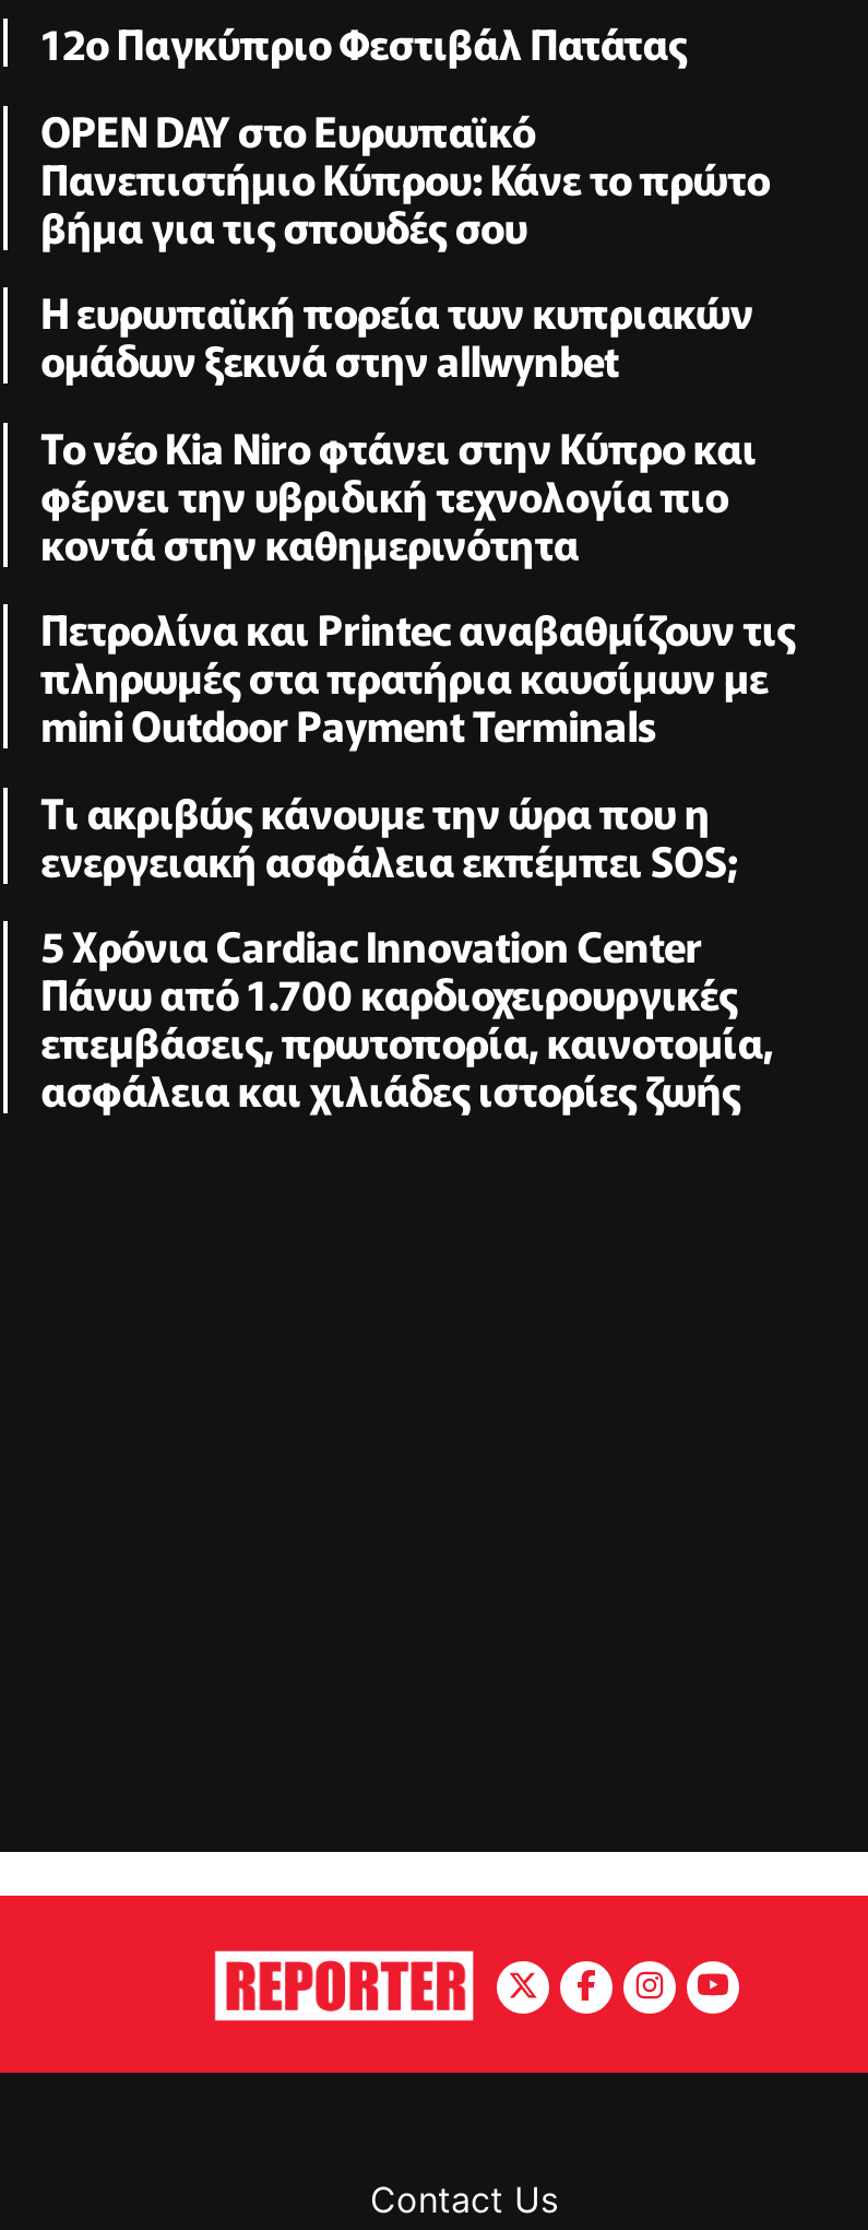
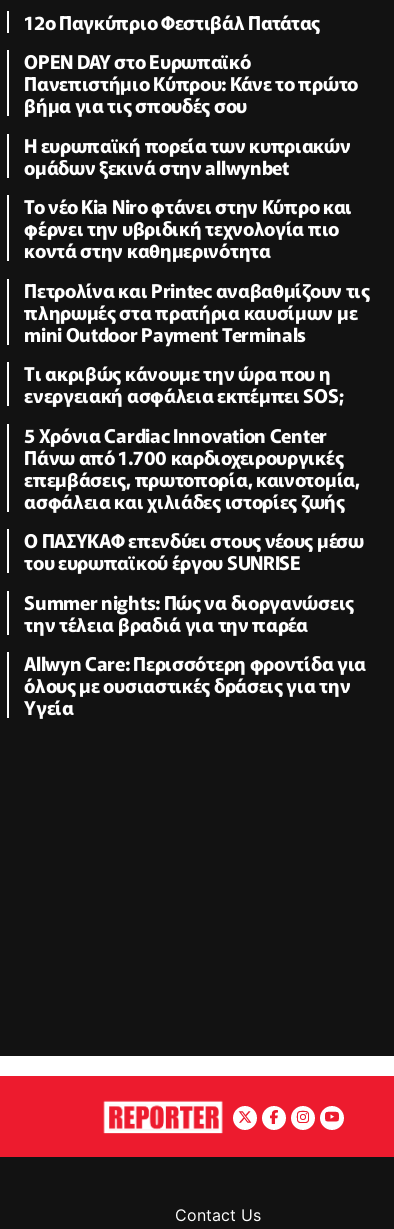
none -> [24,526,366,720] Ο ΠΑΣΥΚΑΦ επενδύει στους νέους μέσω | του ευρωπαϊκού έργου SUNRISE | Summer nights: Πώς να διοργανώσεις | την τέλεια βραδιά για την παρέα | Allwyn Care: Περισσότερη φροντίδα για | όλους με ουσιαστικές δράσεις για την | Υγεία

